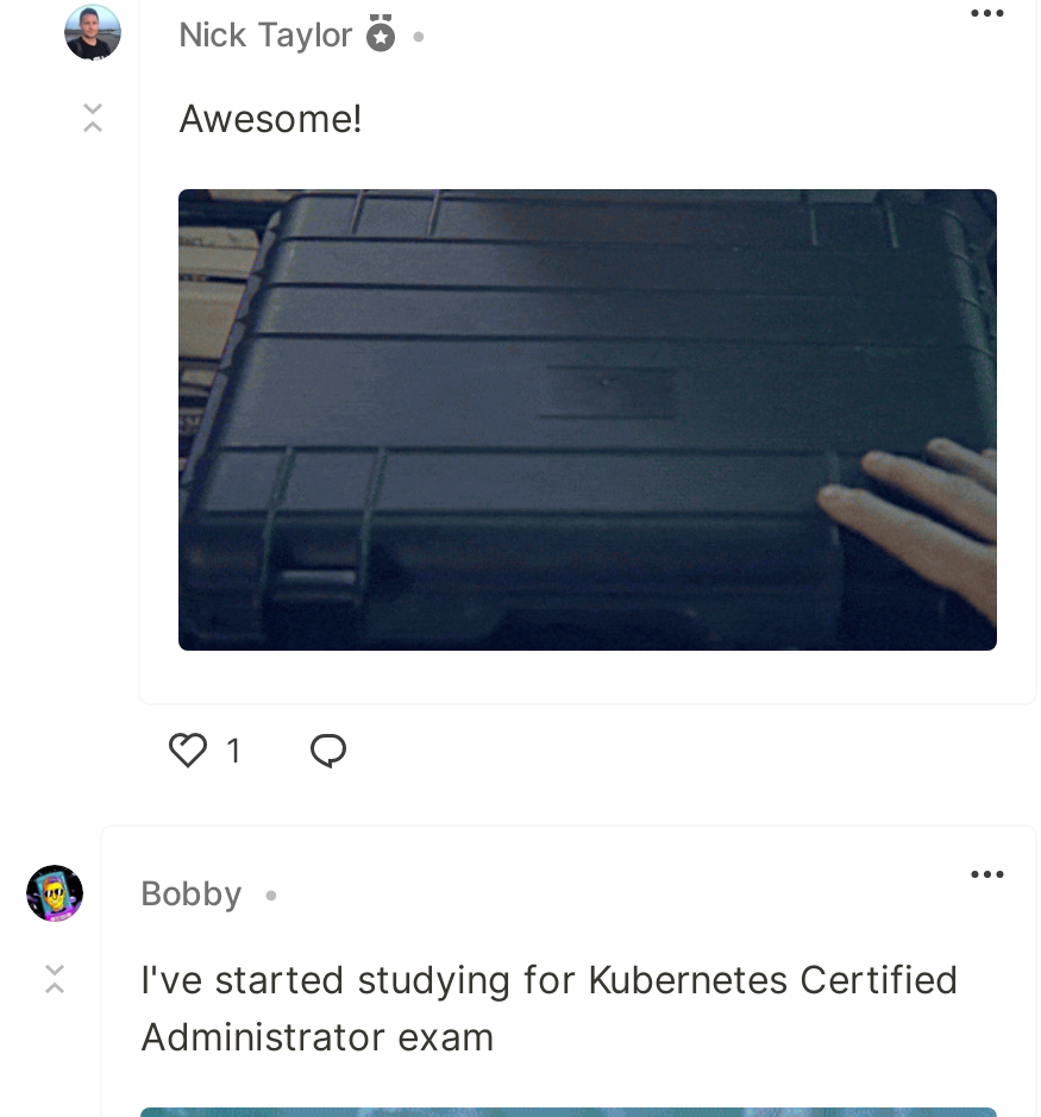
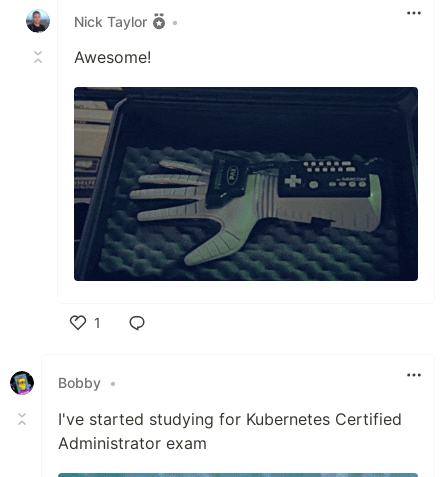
[178,189,999,651] [image] -> [75,87,419,281] [image]

